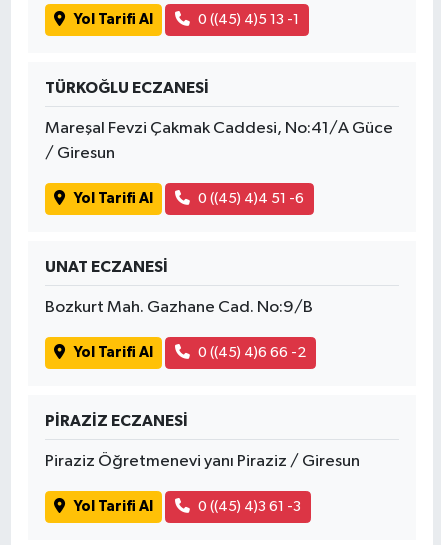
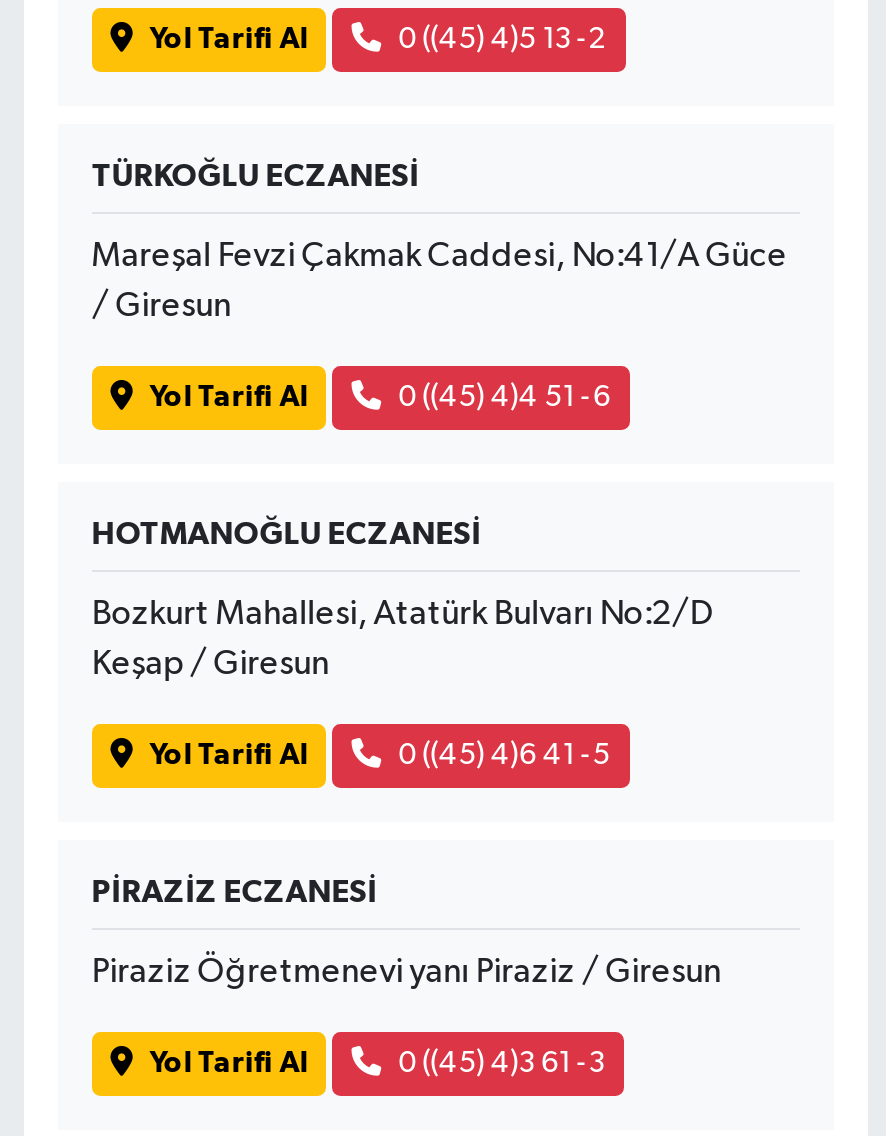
[198,12,299,27] 0 ((45) 4)5 13 -1 -> [398,24,606,54] 0 ((45) 4)5 13 -2
[45,259,313,316] UNAT ECZANESİ | Bozkurt Mah. Gazhane Cad. No:9/B -> [92,517,712,681] HOTMANOĞLU ECZANESİ | Bozkurt Mahallesi, Atatürk Bulvarı No:2/D | Keşap / Giresun
[198,345,306,360] 0 ((45) 4)6 66 -2 -> [398,740,610,770] 0 ((45) 4)6 41 -5

